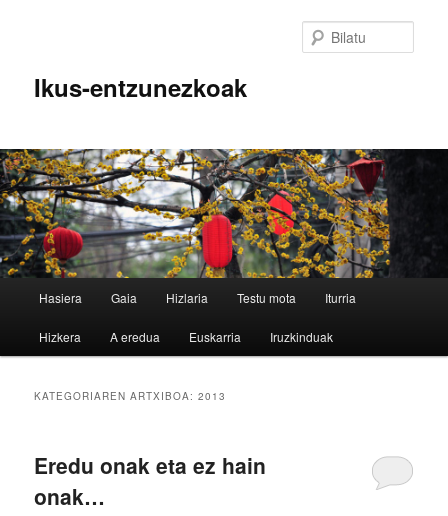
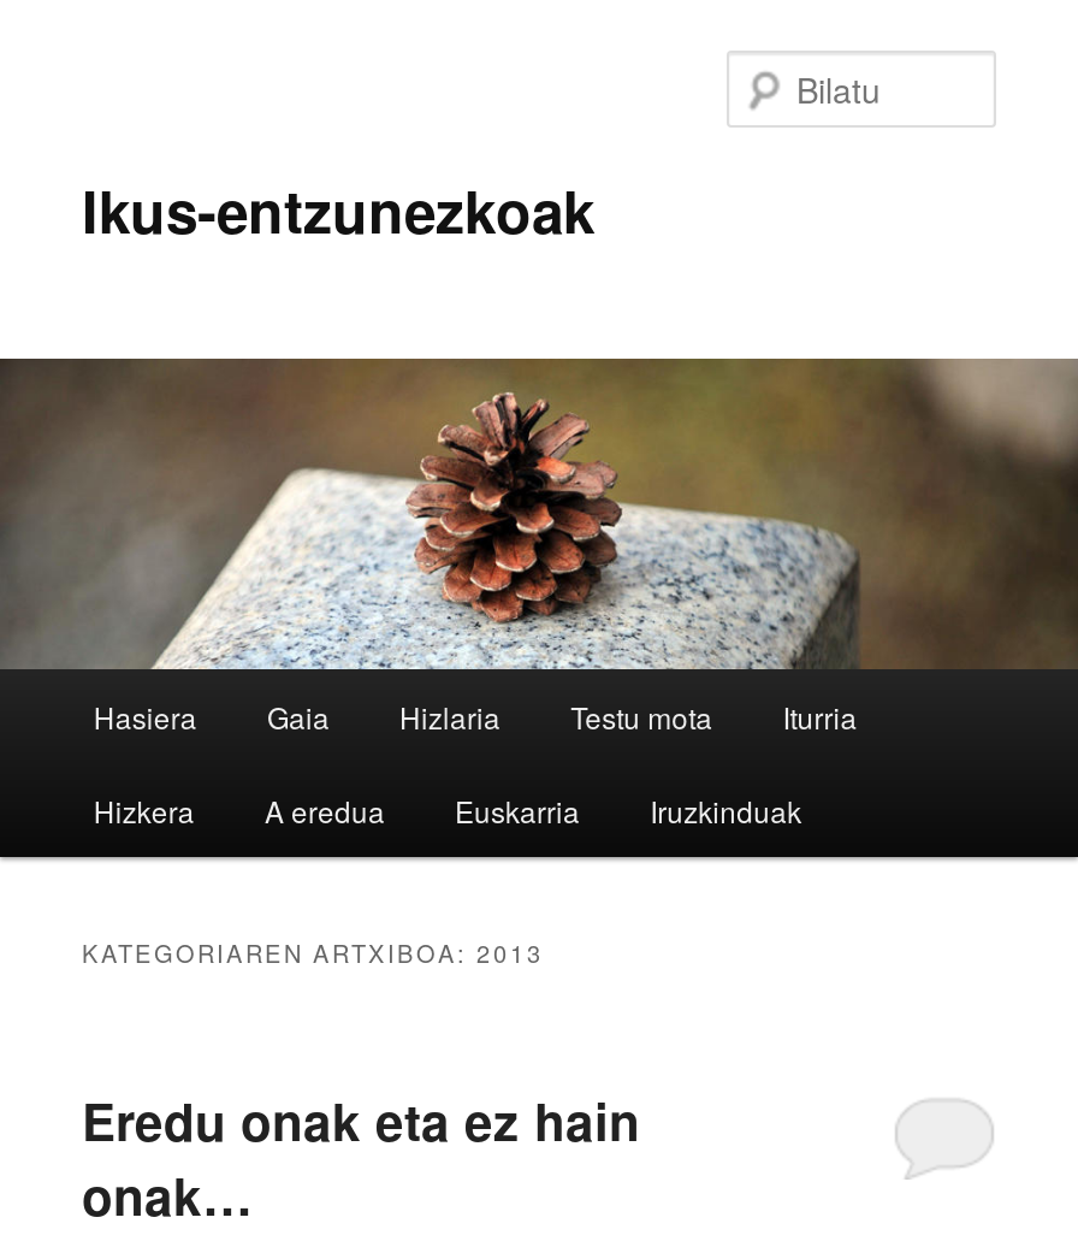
[3,148,445,279] [image] -> [7,356,1071,672] [image]

